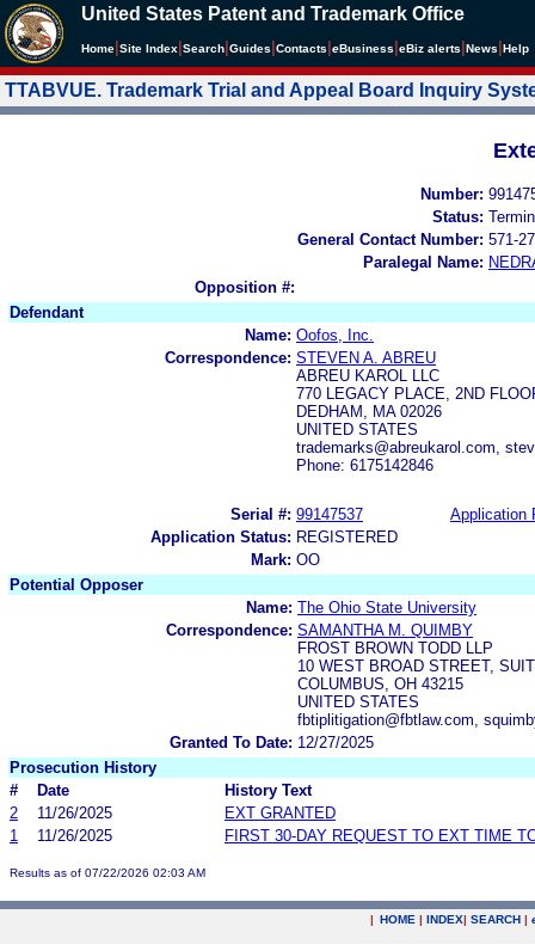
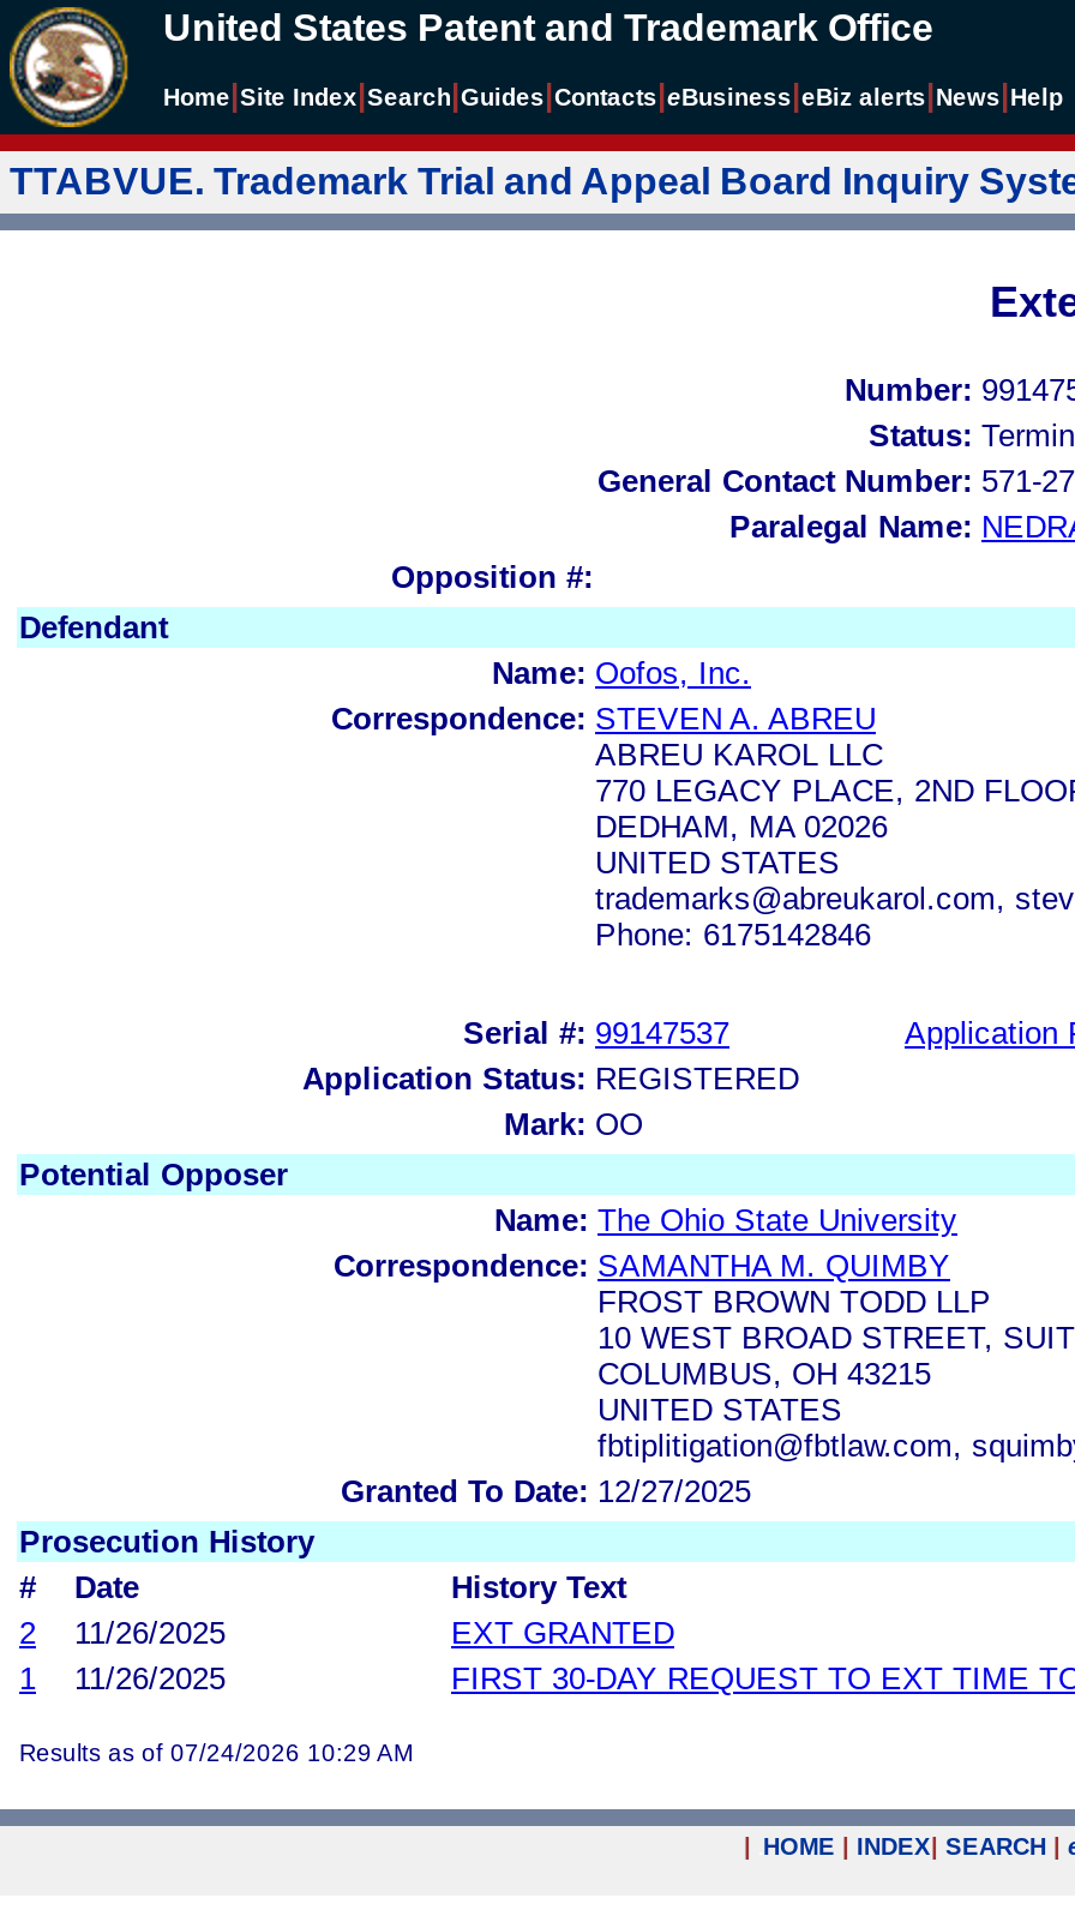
[10,866,205,879] Results as of 07/22/2026 02:03 AM -> [19,1739,413,1766] Results as of 07/24/2026 10:29 AM

